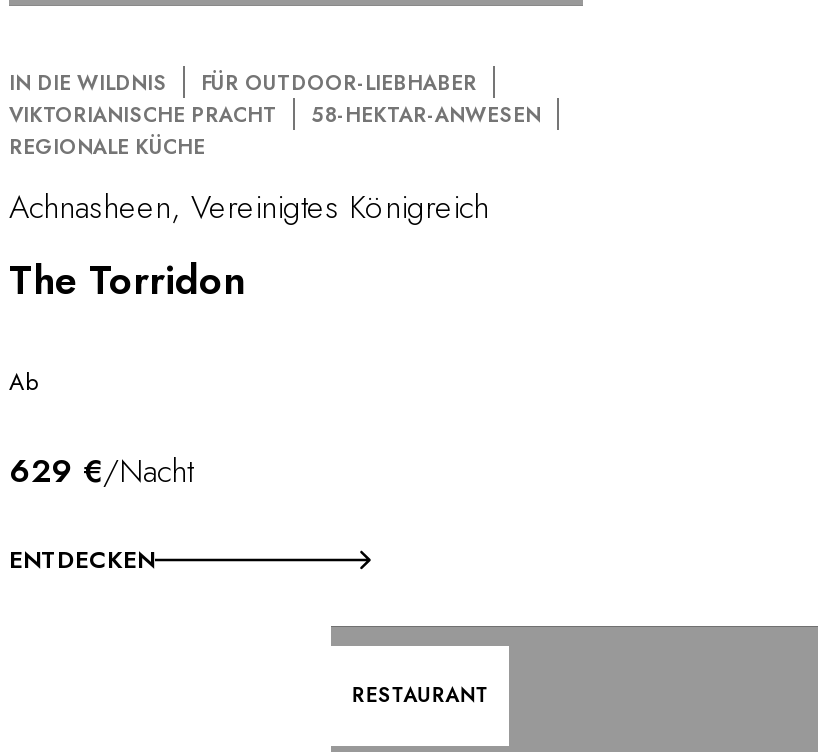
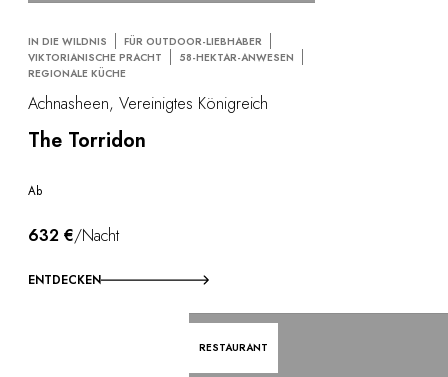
[9,447,193,493] 629 €/Nacht -> [28,224,119,247] 632 €/Nacht

